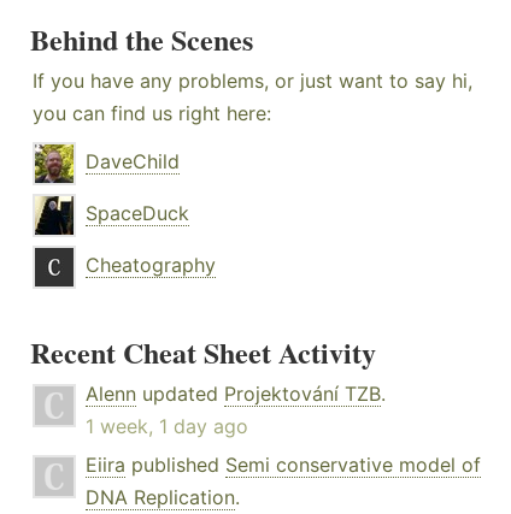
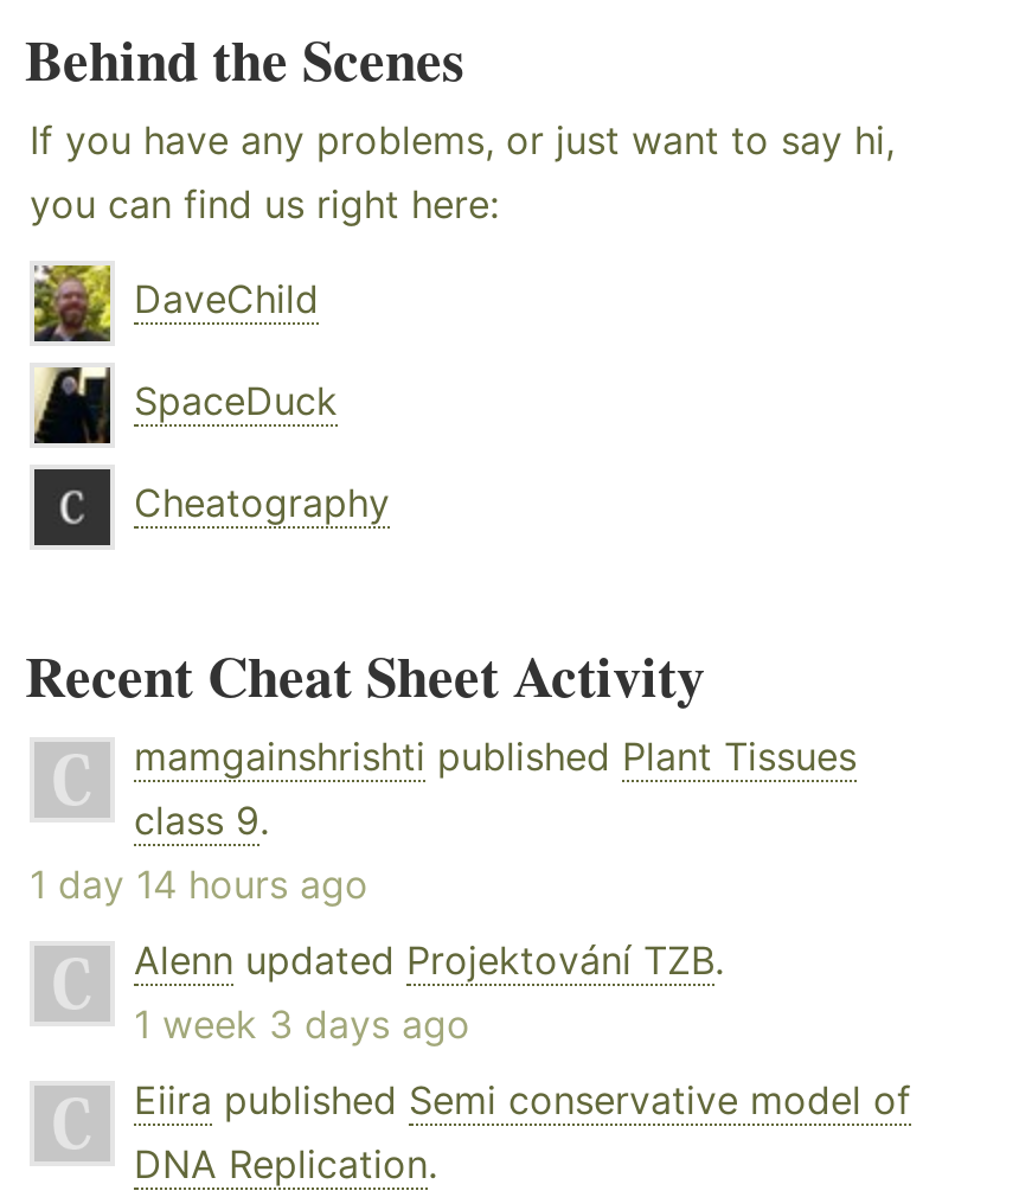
none -> [30,733,857,908] mamgainshrishti published Plant Tissues | class 9. | 1 day 14 hours ago
[86,414,248,438] 1 week, 1 day ago -> [134,1001,470,1048] 1 week 3 days ago

